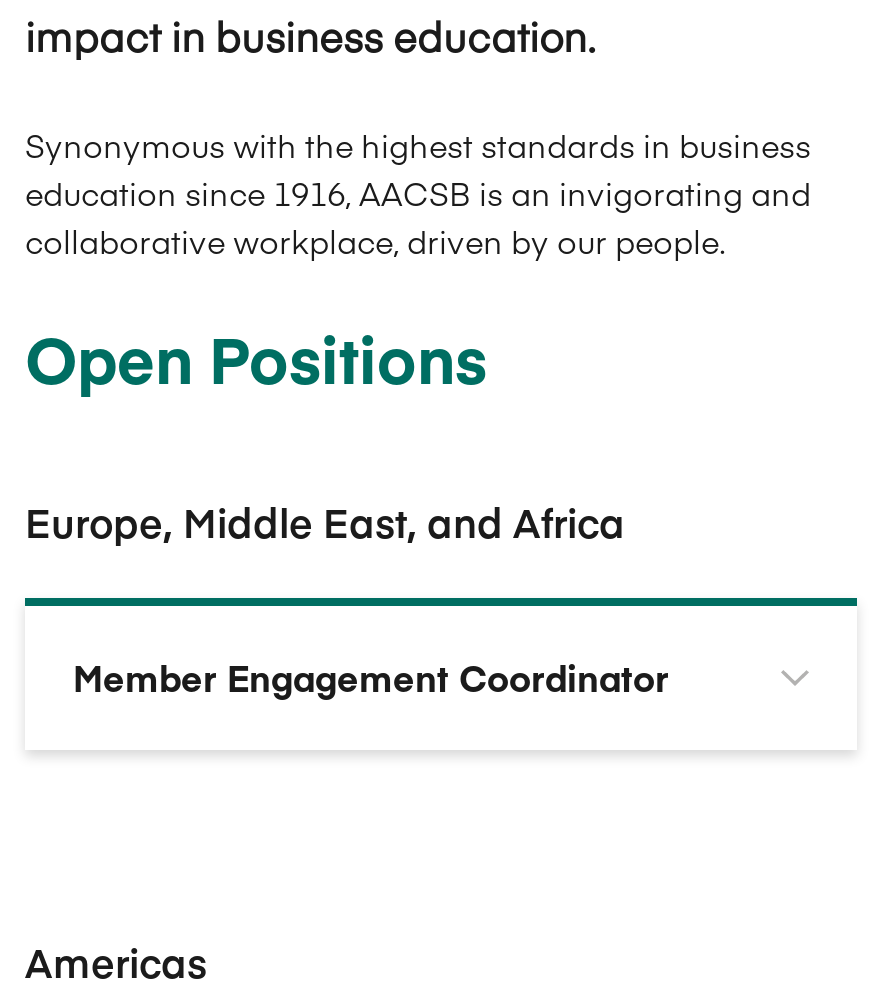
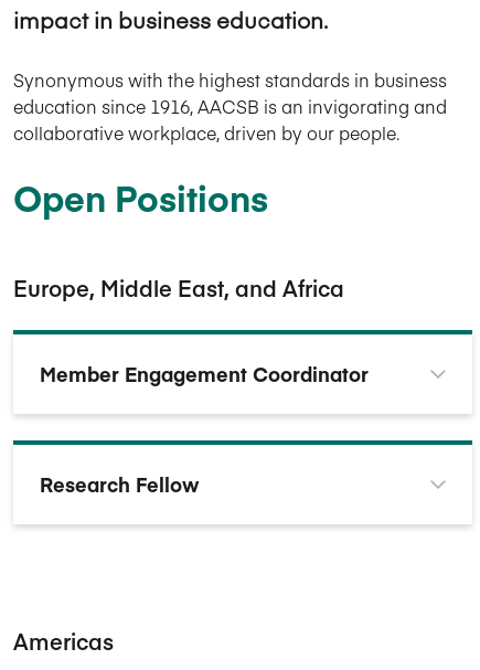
none -> [40,470,199,497] Research Fellow

